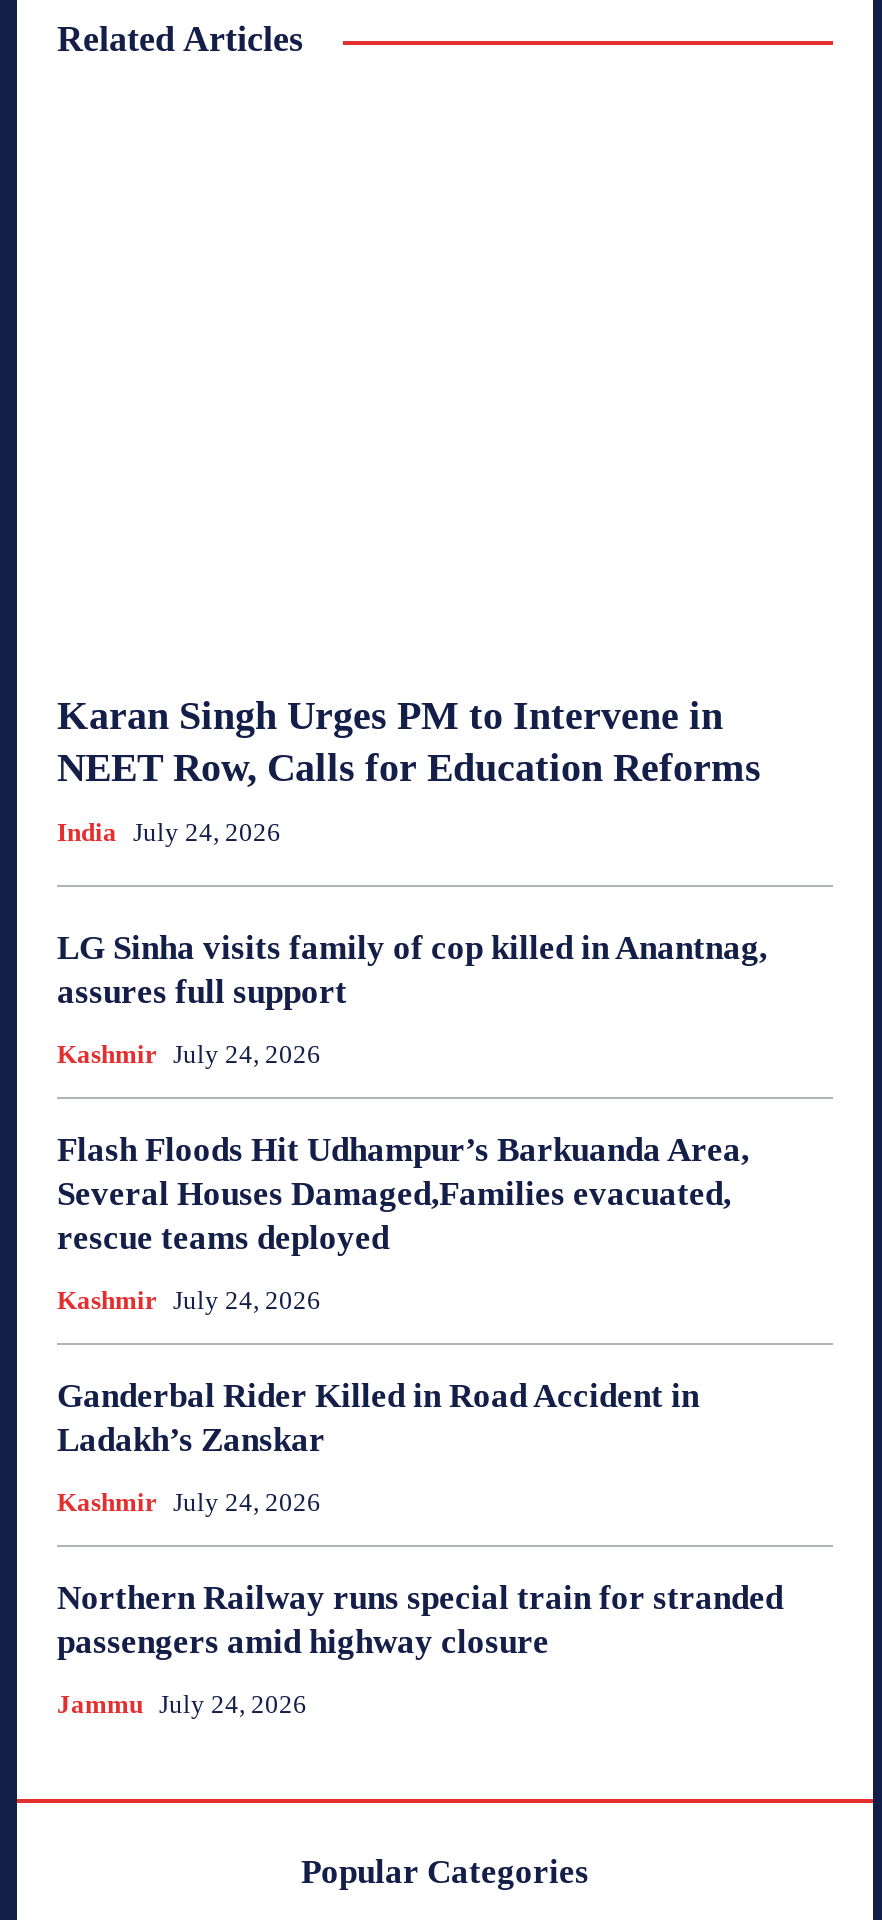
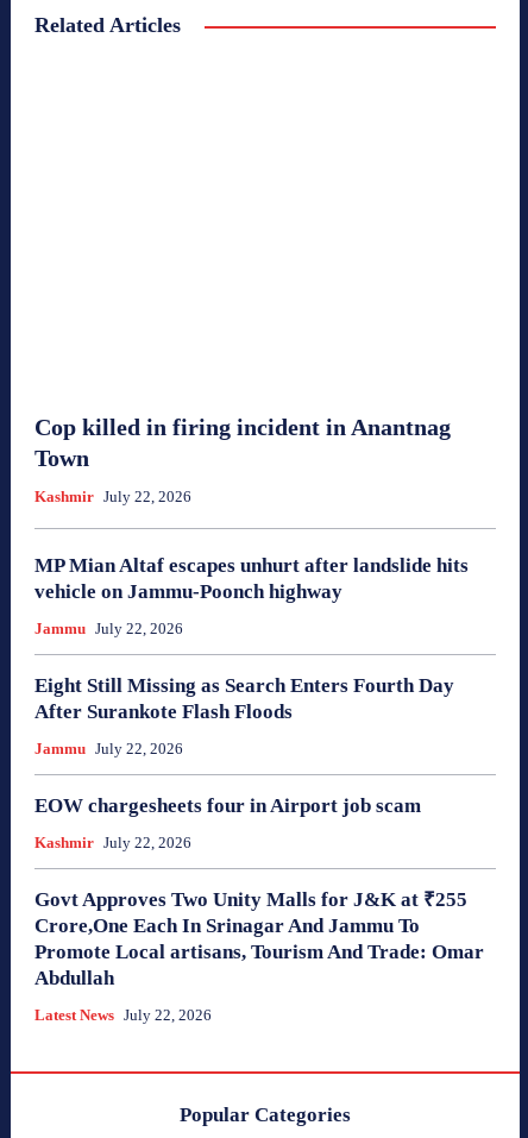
[57,694,761,790] Karan Singh Urges PM to Intervene in | NEET Row, Calls for Education Reforms -> [34,414,451,471] Cop killed in firing incident in Anantnag | Town
[57,818,281,848] India July 24, 2026 -> [34,488,191,506] Kashmir July 22, 2026
[57,930,767,1012] LG Sinha visits family of cop killed in Anantnag, | assures full support -> [34,555,469,603] MP Mian Altaf escapes unhurt after landslide hits | vehicle on Jammu-Poonch highway
[57,1040,321,1070] Kashmir July 24, 2026 -> [34,620,183,638] Jammu July 22, 2026
[57,1132,749,1258] Flash Floods Hit Udhampur’s Barkuanda Area, | Several Houses Damaged,Families evacuated, | rescue teams deployed -> [34,675,454,723] Eight Still Missing as Search Enters Fourth Day | After Surankote Flash Floods
[57,1286,321,1316] Kashmir July 24, 2026 -> [34,740,183,758] Jammu July 22, 2026
[57,1378,699,1460] Ganderbal Rider Killed in Road Accident in | Ladakh’s Zanskar -> [34,795,421,817] EOW chargesheets four in Airport job scam
[57,1488,321,1518] Kashmir July 24, 2026 -> [34,834,191,852] Kashmir July 22, 2026
[57,1580,783,1662] Northern Railway runs special train for stranded | passengers amid highway closure -> [34,889,484,990] Govt Approves Two Unity Malls for J&K at ₹255 | Crore,One Each In Srinagar And Jammu To | Promote Local artisans, Tourism And Trade: Omar | Abdullah
[57,1690,307,1720] Jammu July 24, 2026 -> [34,1006,212,1024] Latest News July 22, 2026

